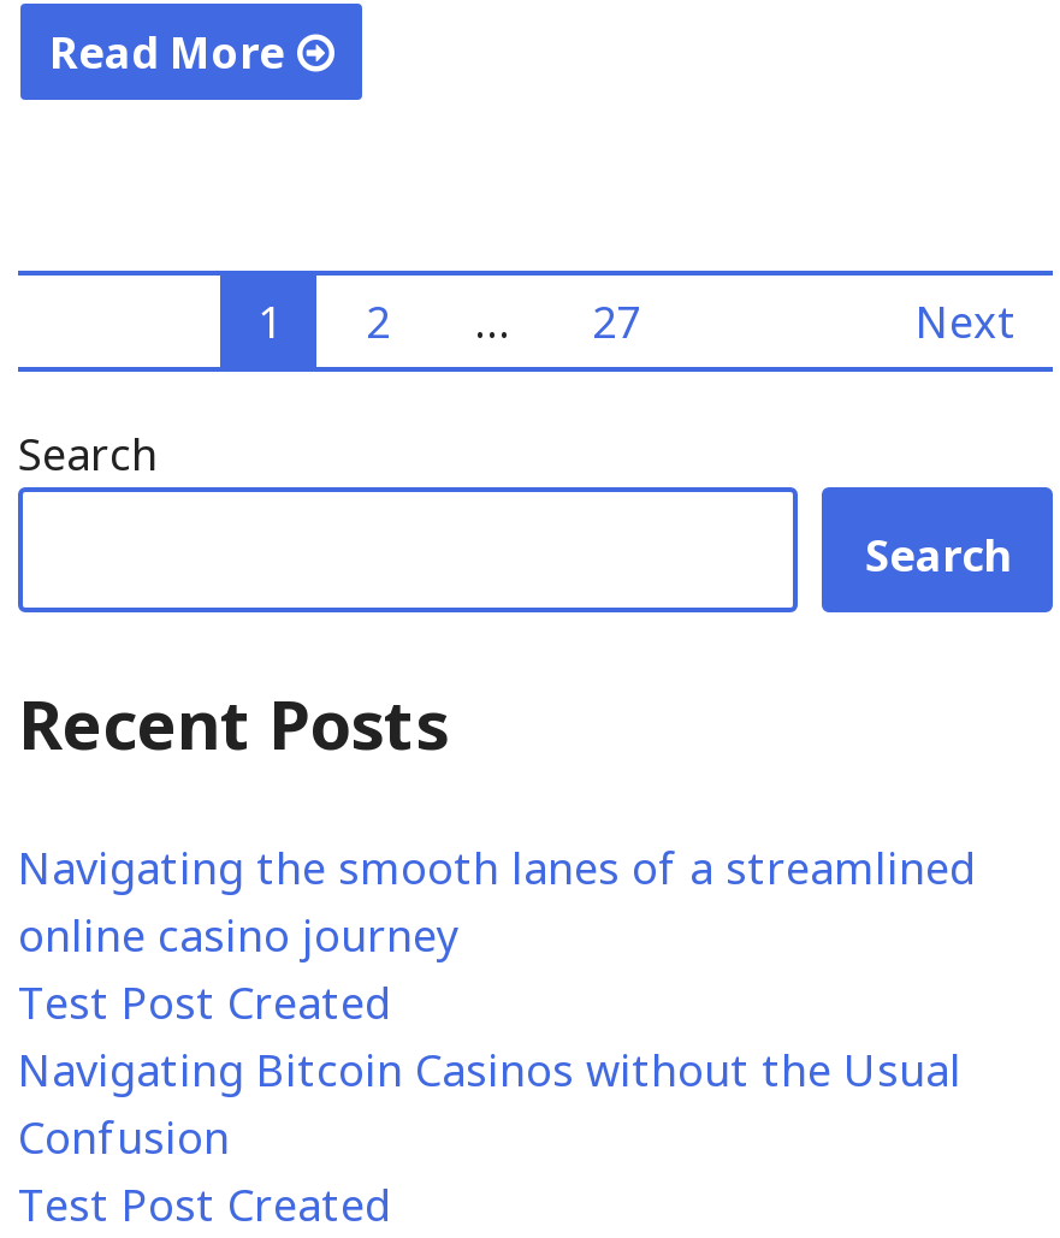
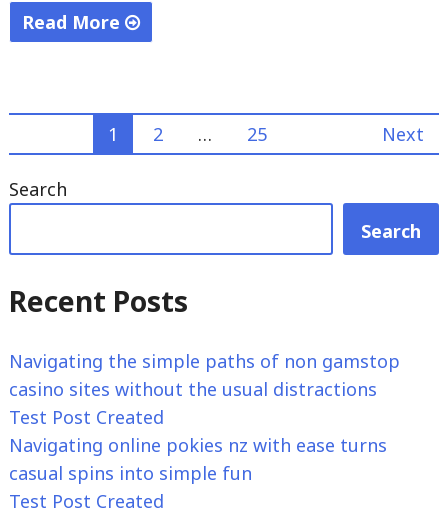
[592,292,640,350] 27 -> [247,122,267,146] 25
[18,839,976,964] Navigating the smooth lanes of a streamlined | online casino journey -> [9,349,400,401] Navigating the simple paths of non gamstop | casino sites without the usual distractions
[18,1041,961,1166] Navigating Bitcoin Casinos without the Usual | Confusion -> [9,433,387,485] Navigating online pokies nz with ease turns | casual spins into simple fun

